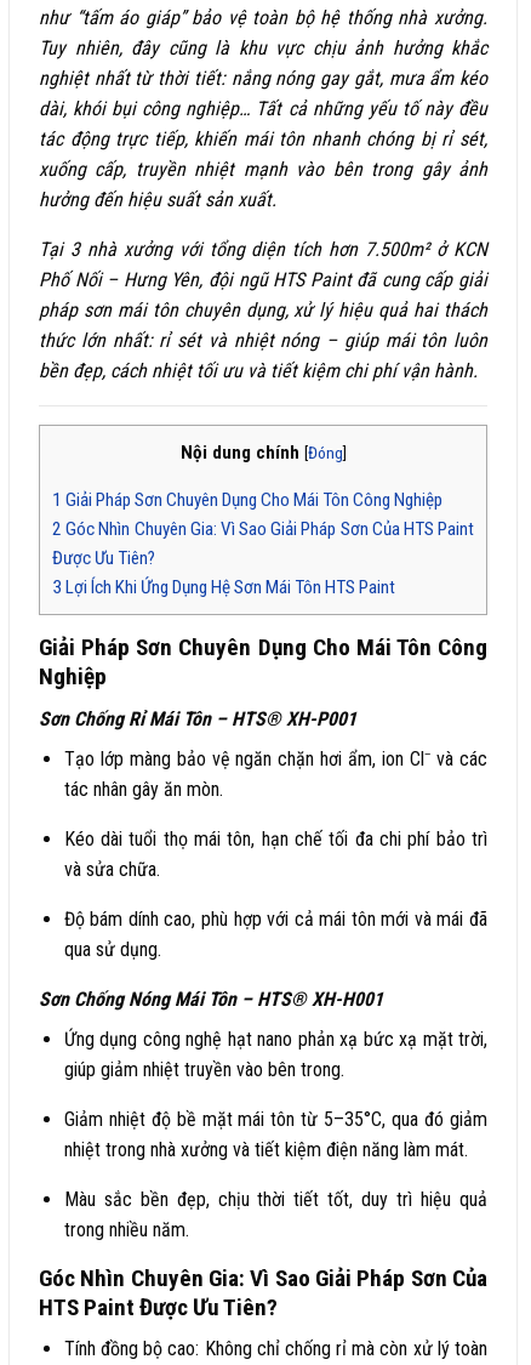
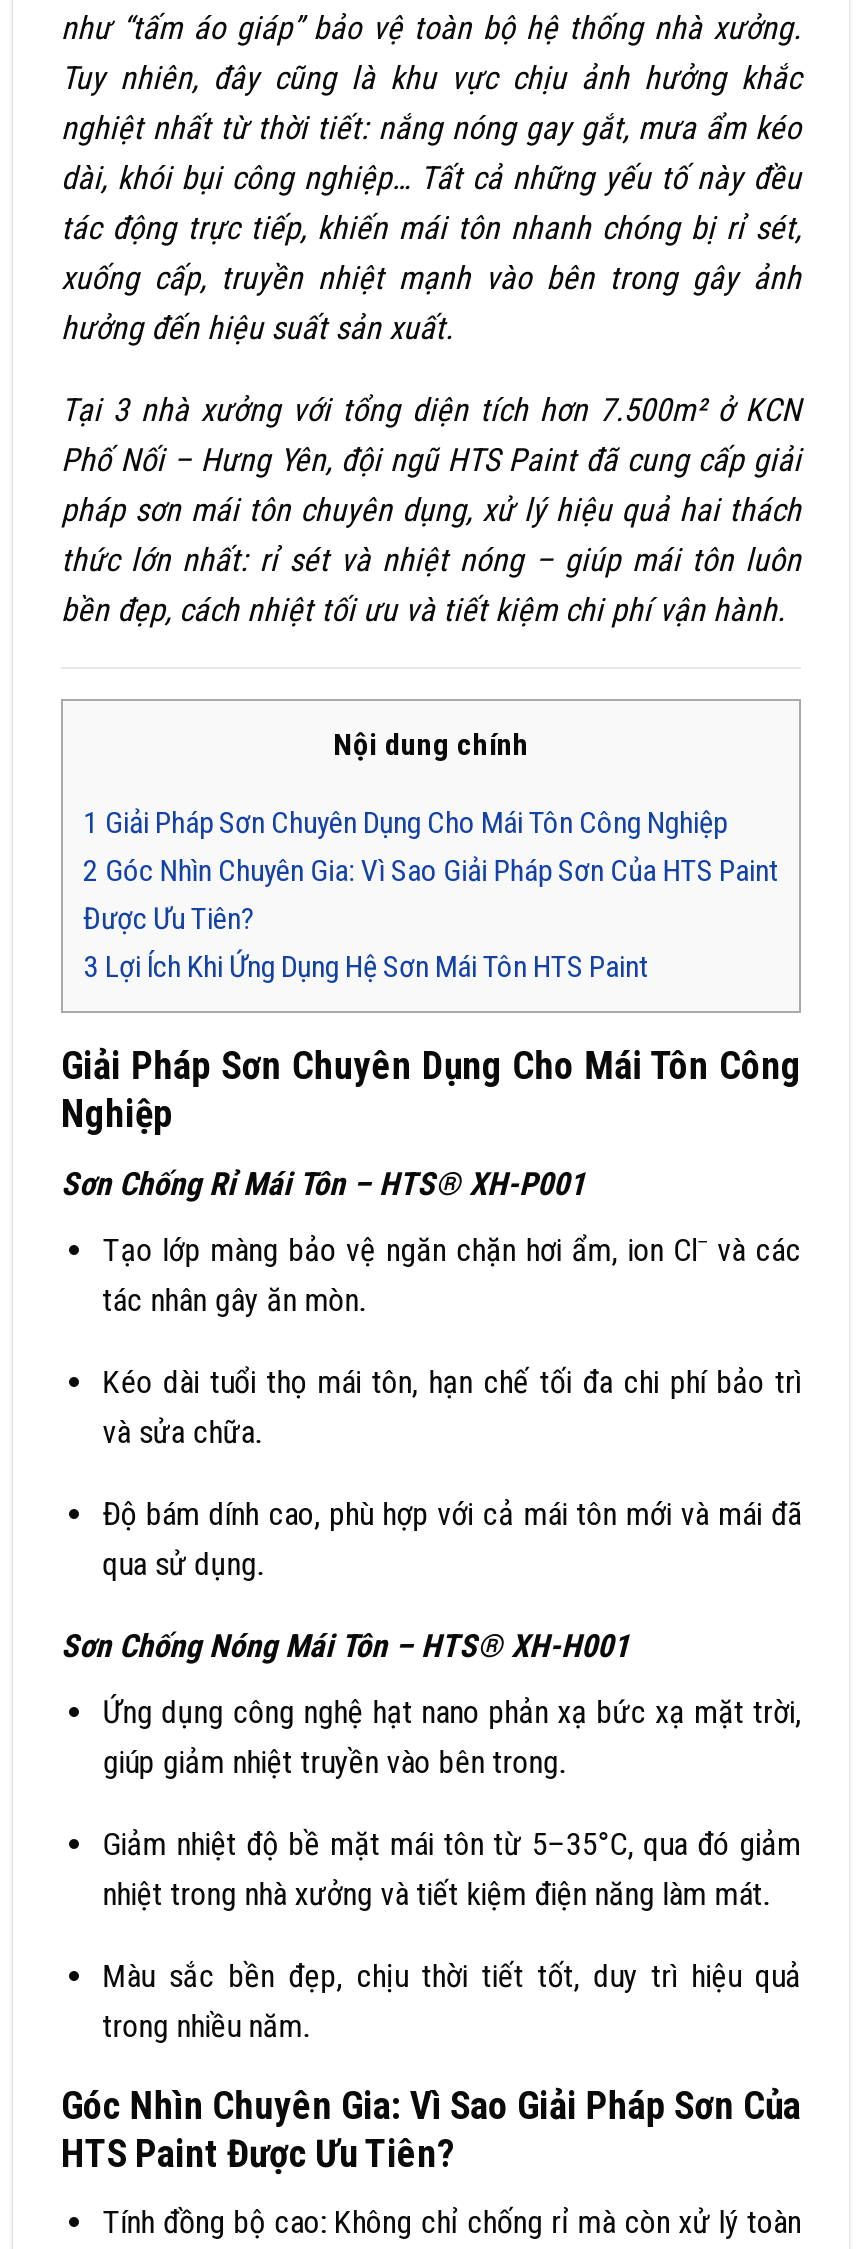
[180,442,346,463] Nội dung chính [Đóng] -> [333,727,529,763] Nội dung chính

